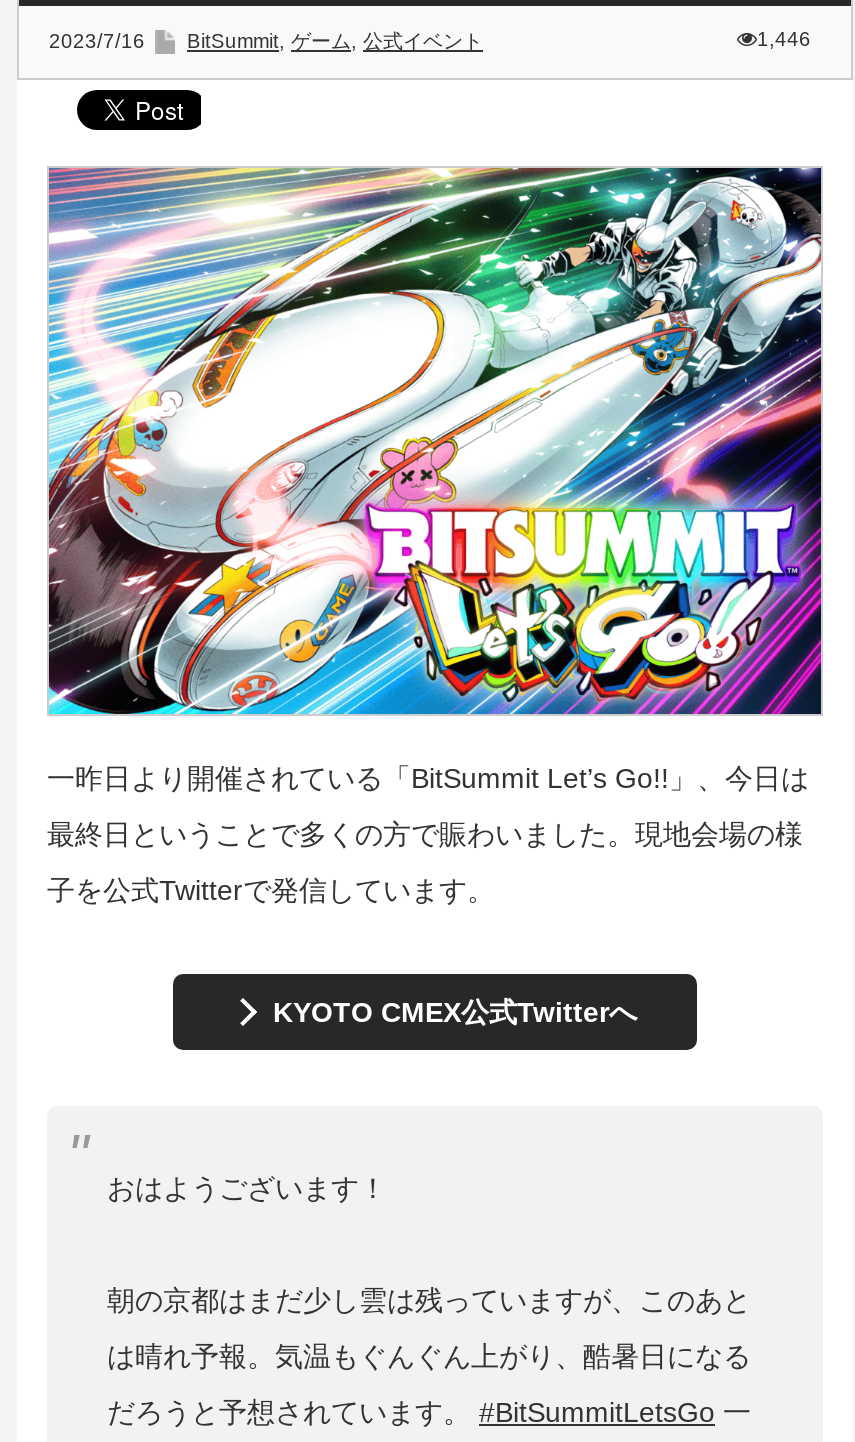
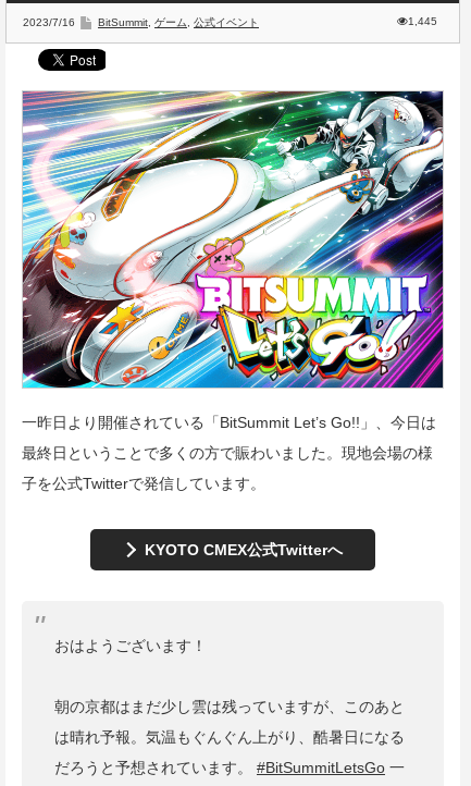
[757,28,811,50] 1,446 -> [408,15,437,27] 1,445

